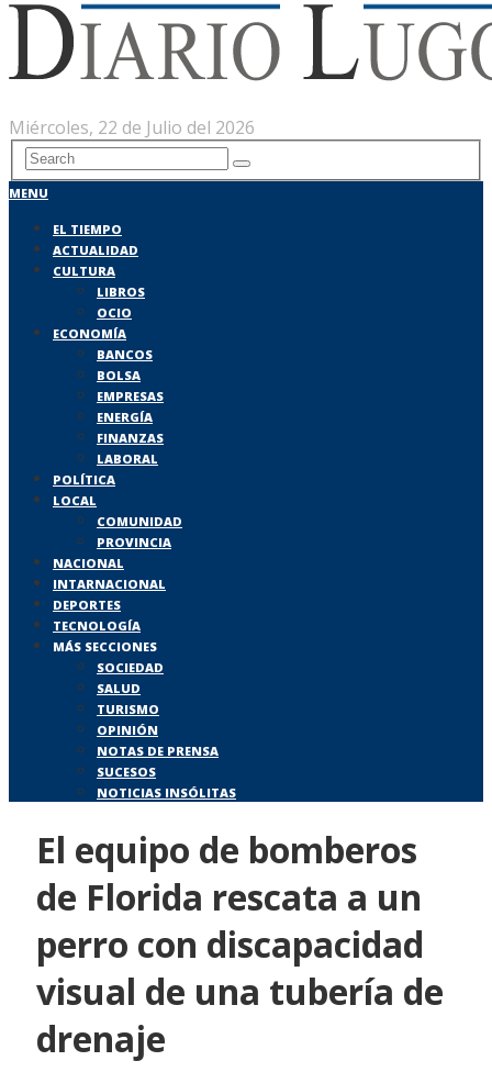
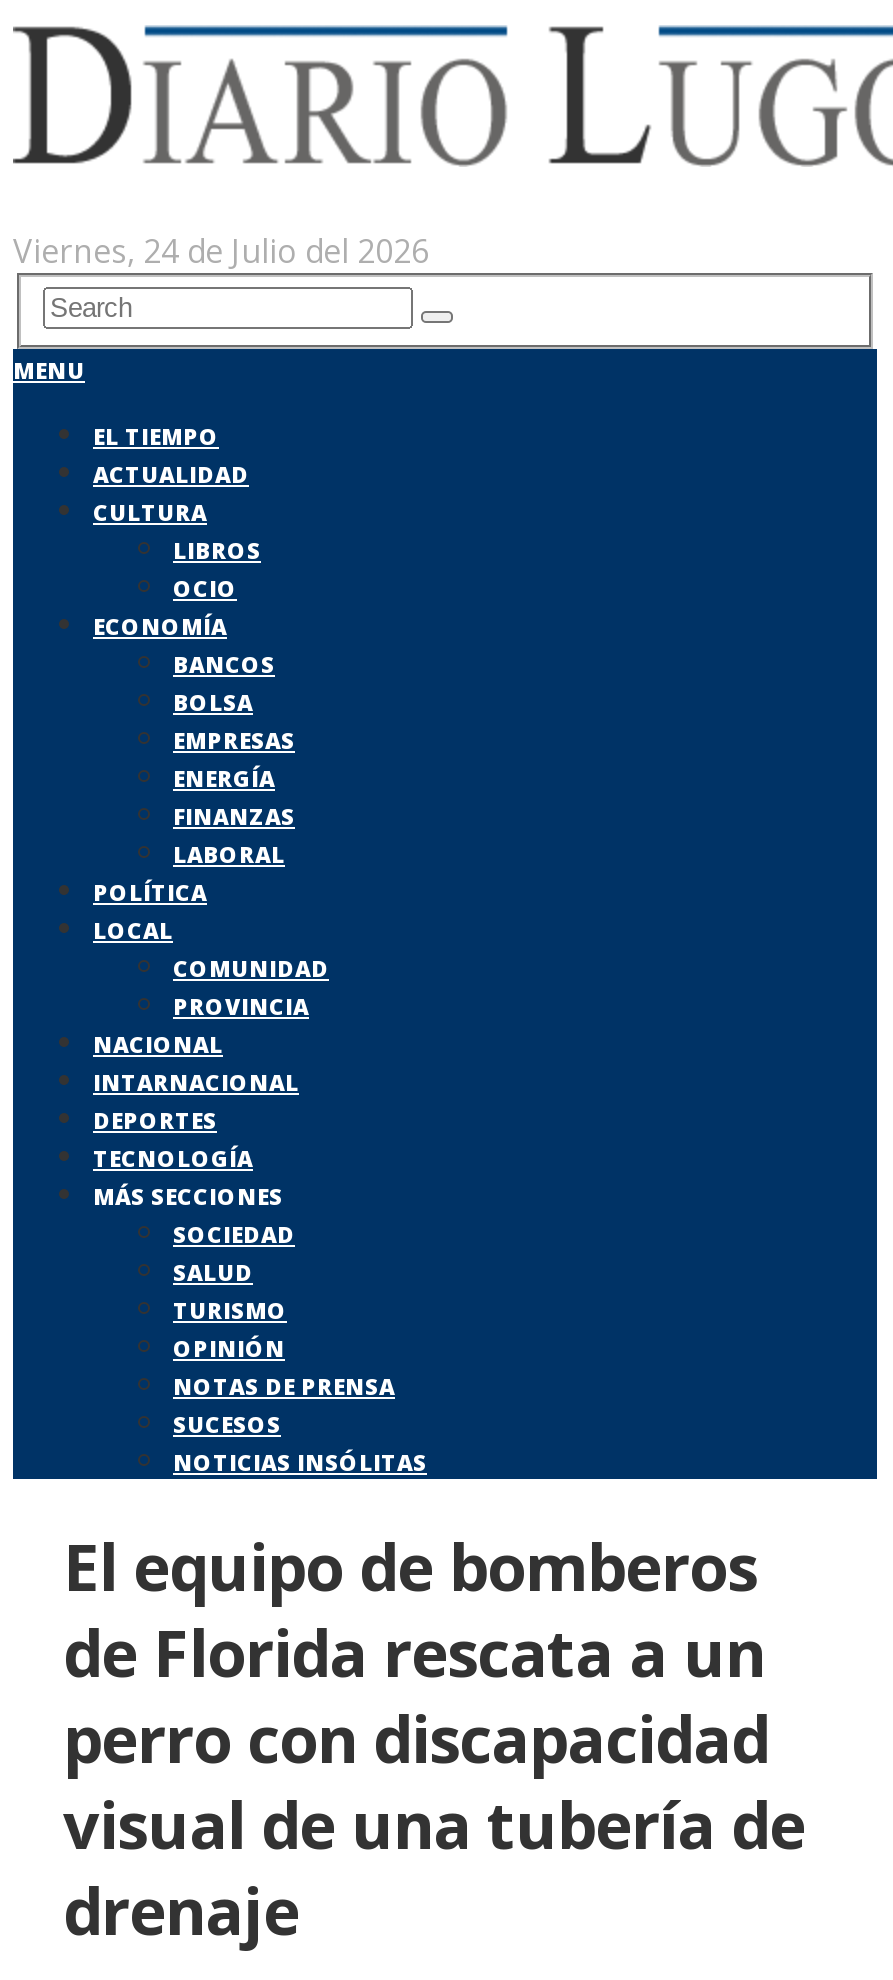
[9,115,255,139] Miércoles, 22 de Julio del 2026 -> [13,229,429,273] Viernes, 24 de Julio del 2026

